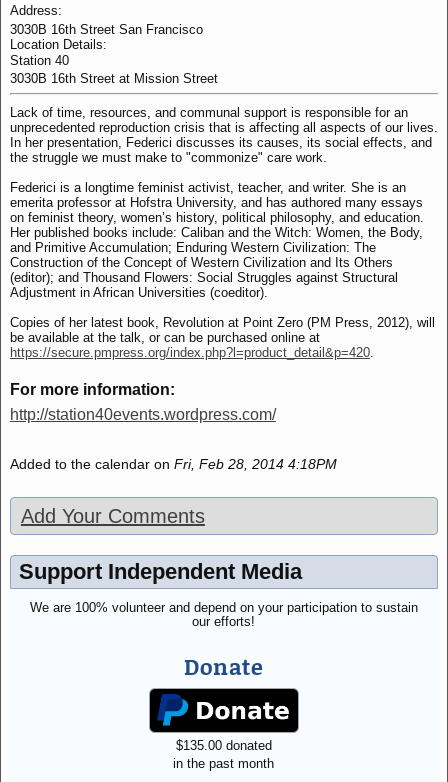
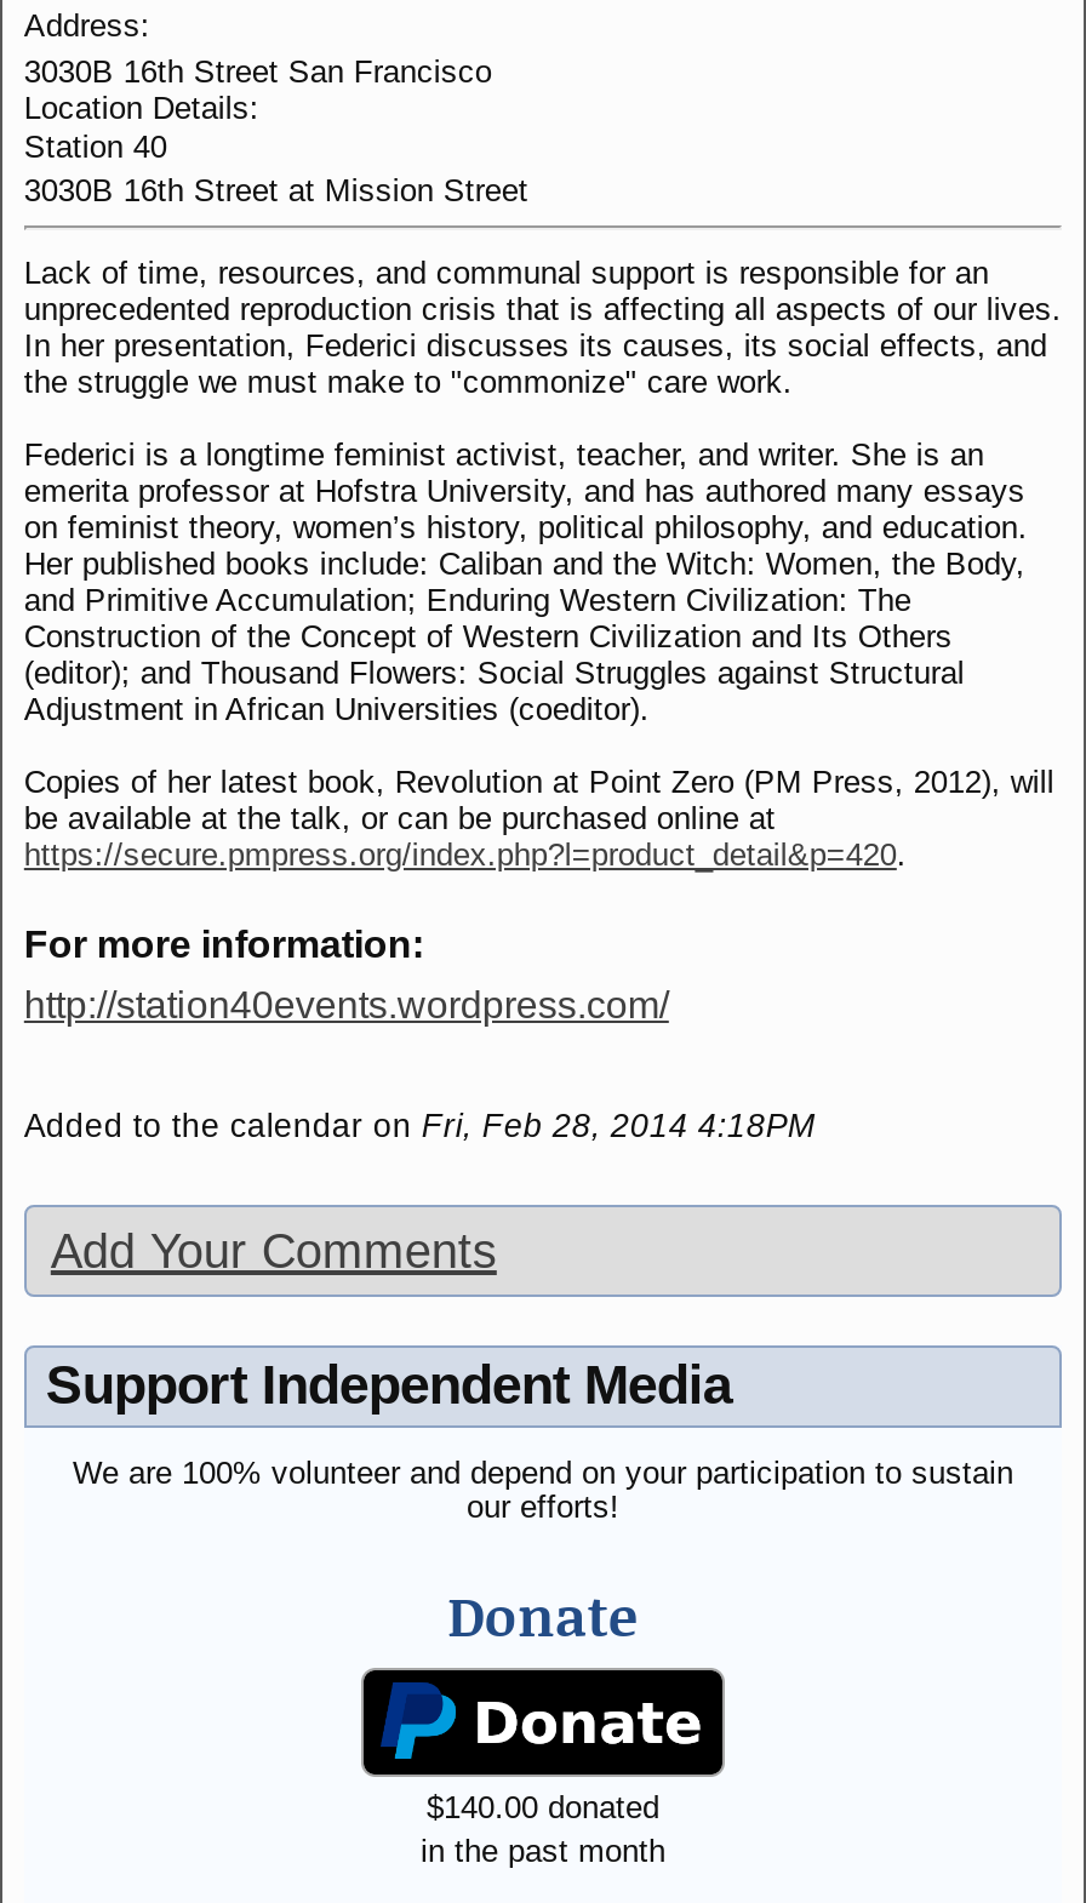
[176,738,272,753] $135.00 donated -> [427,1788,659,1825] $140.00 donated

